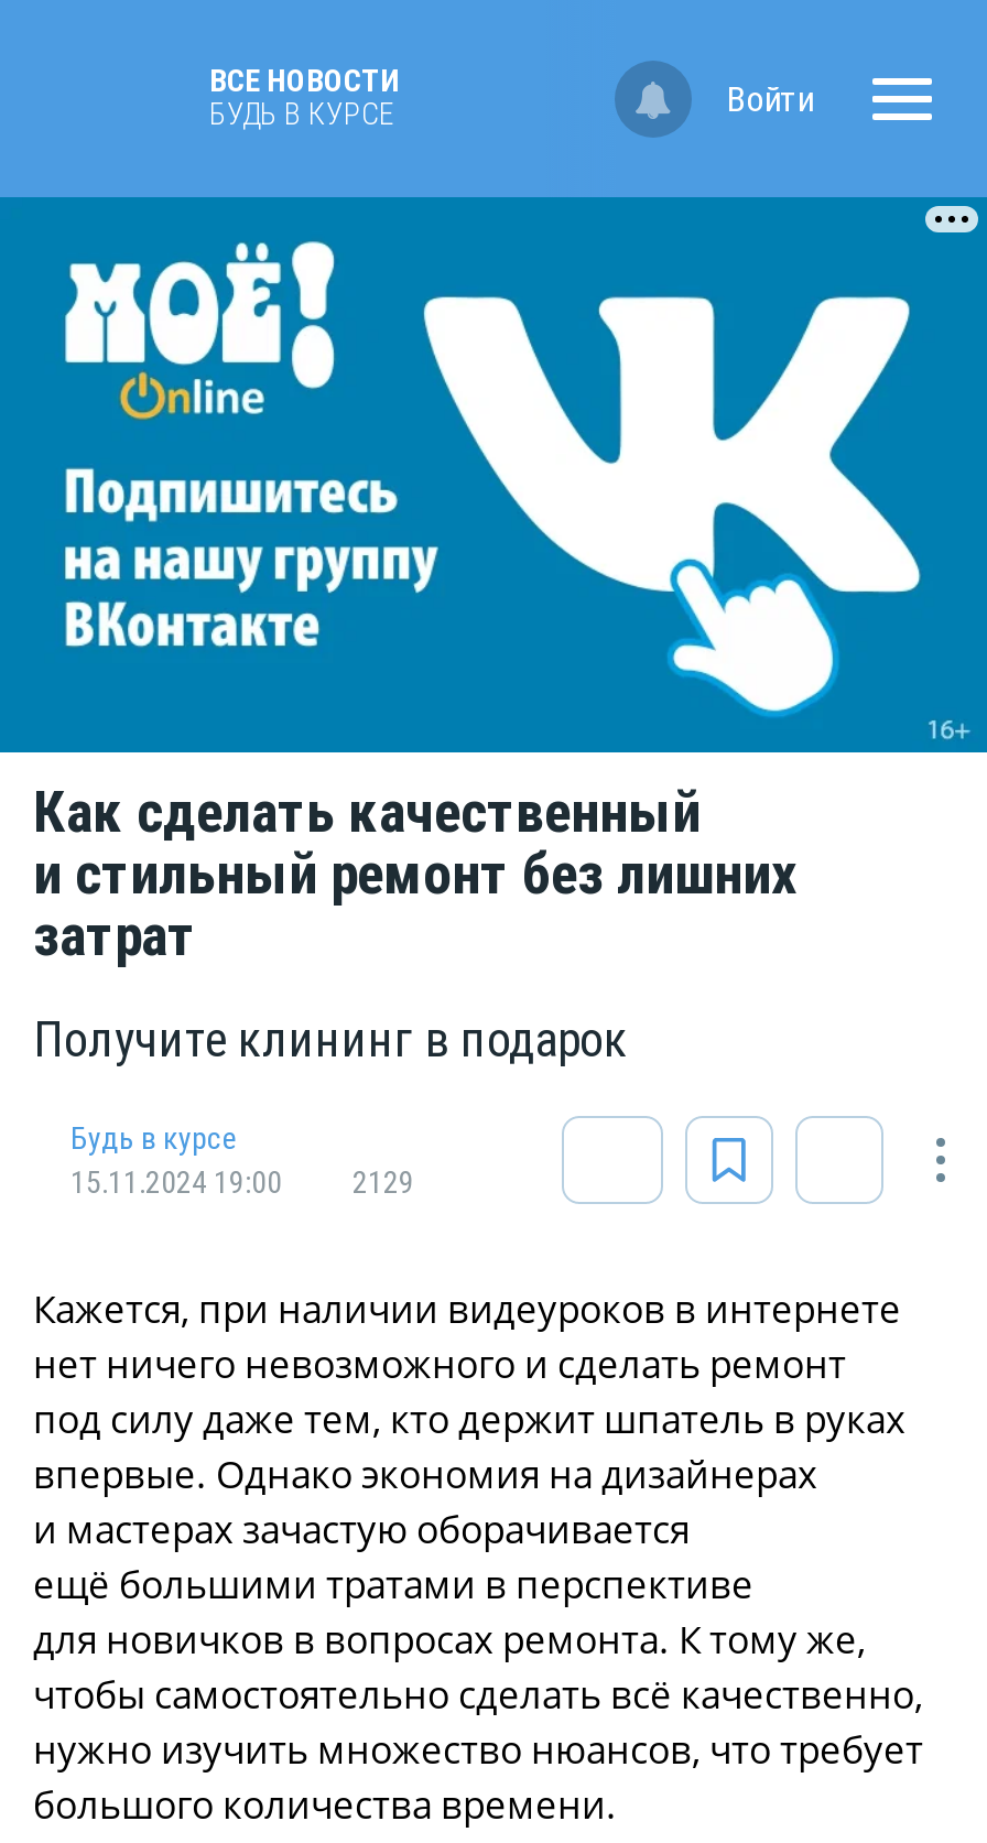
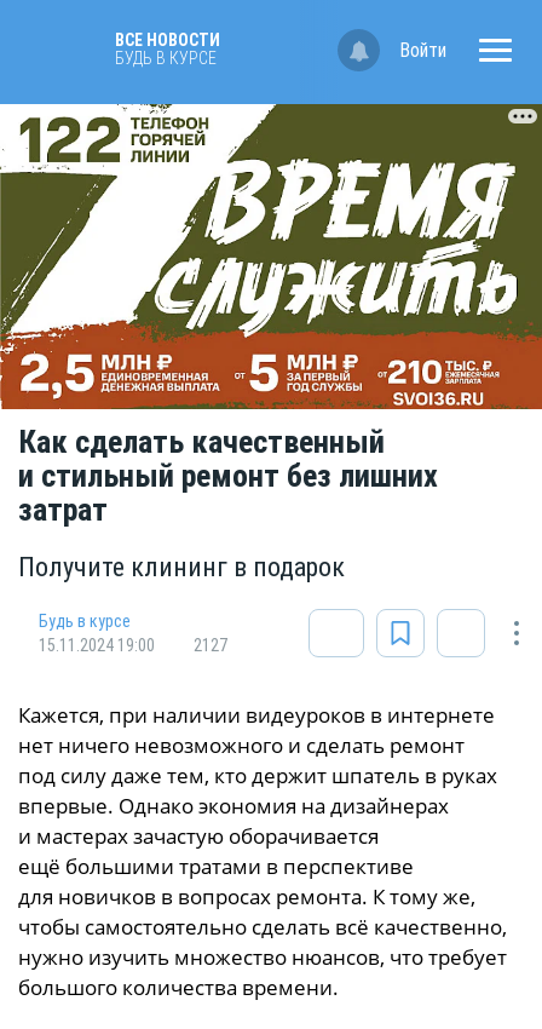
[7,195,980,755] [image] -> [4,103,538,410] [image]
[70,1165,414,1201] 15.11.2024 19:00 2129 -> [39,636,227,655] 15.11.2024 19:00 2127

